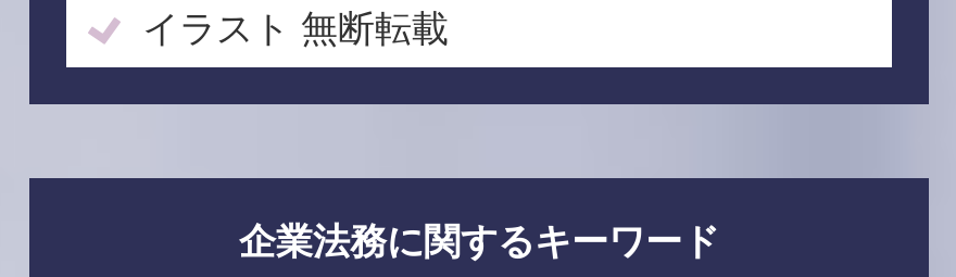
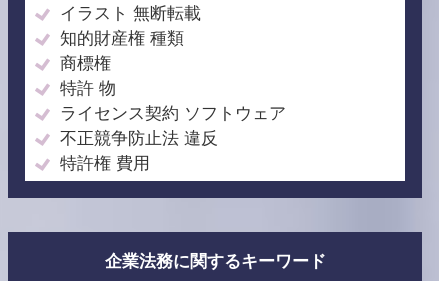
none -> [60,29,286,173] 知的財産権 種類 | 商標権 | 特許 物 | ライセンス契約 ソフトウェア | 不正競争防止法 違反 | 特許権 費用

